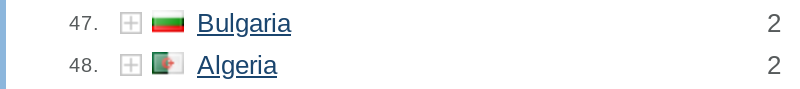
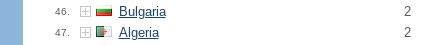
[69,12,99,34] 47. -> [54,6,69,17] 46.
[69,54,99,76] 48. -> [54,27,69,38] 47.

